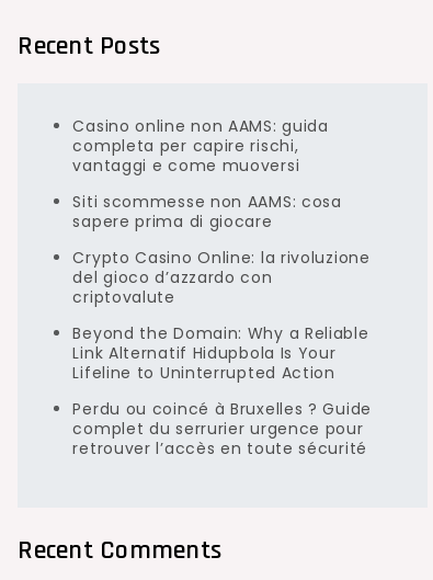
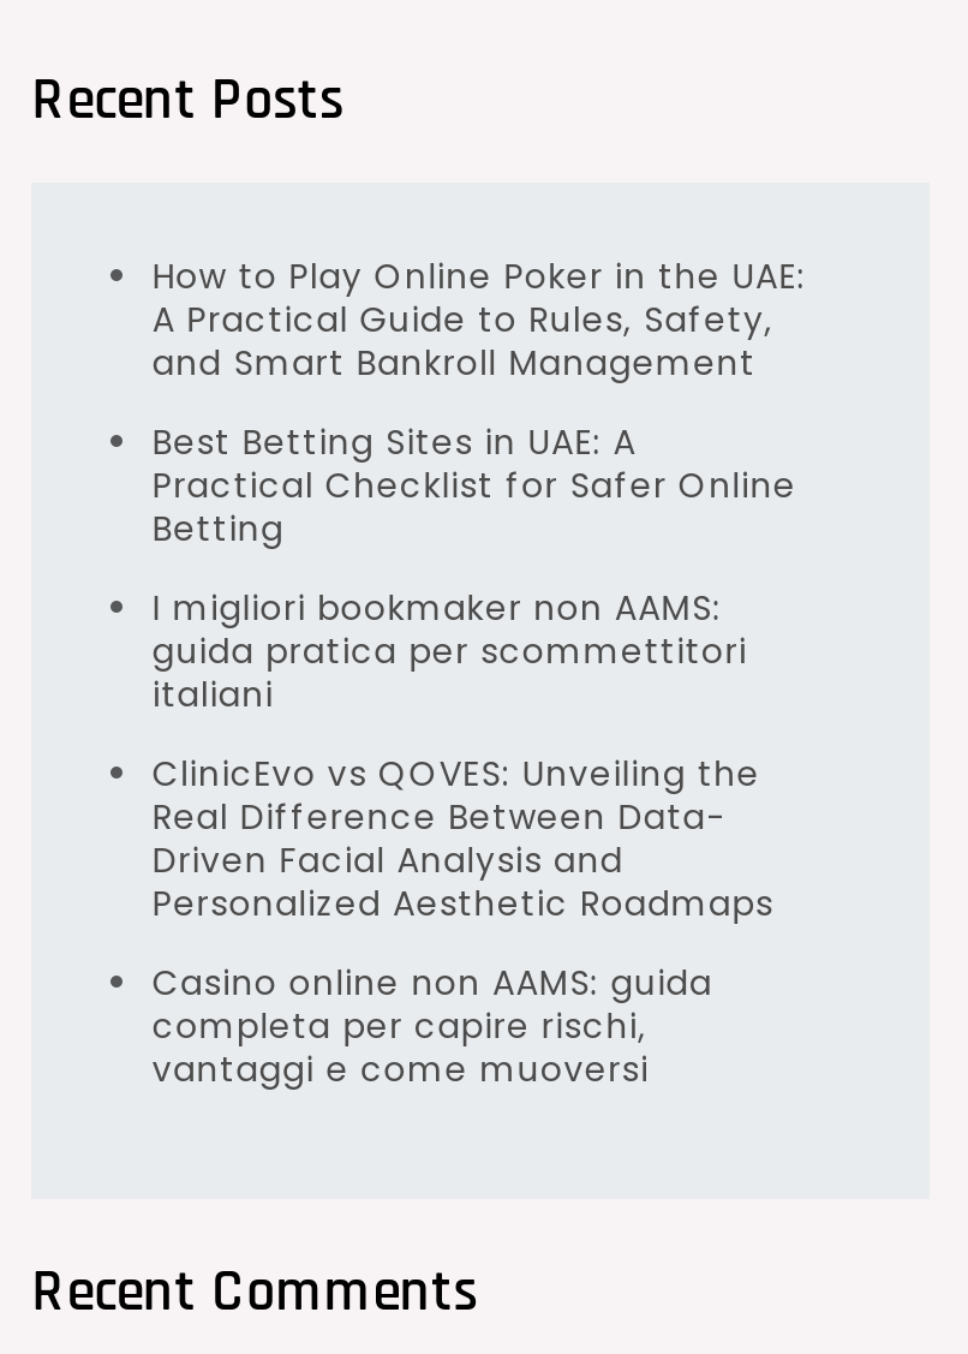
none -> [152,252,806,927] How to Play Online Poker in the UAE: | A Practical Guide to Rules, Safety, | and Smart Bankroll Management | Best Betting Sites in UAE: A | Practical Checklist for Safer Online | Betting | I migliori bookmaker non AAMS: | guida pratica per scommettitori | italiani | ClinicEvo vs QOVES: Unveiling the | Real Difference Between Data- | Driven Facial Analysis and | Personalized Aesthetic Roadmaps
moved [73,115,329,177] -> [152,959,713,1093]: Casino online non AAMS: guida | completa per capire rischi, | vantaggi e come muoversi
[73,191,372,459] Siti scommesse non AAMS: cosa | sapere prima di giocare | Crypto Casino Online: la rivoluzione | del gioco d’azzardo con | criptovalute | Beyond the Domain: Why a Reliable | Link Alternatif Hidupbola Is Your | Lifeline to Uninterrupted Action | Perdu ou coincé à Bruxelles ? Guide | complet du serrurier urgence pour | retrouver l’accès en toute sécurité -> none

